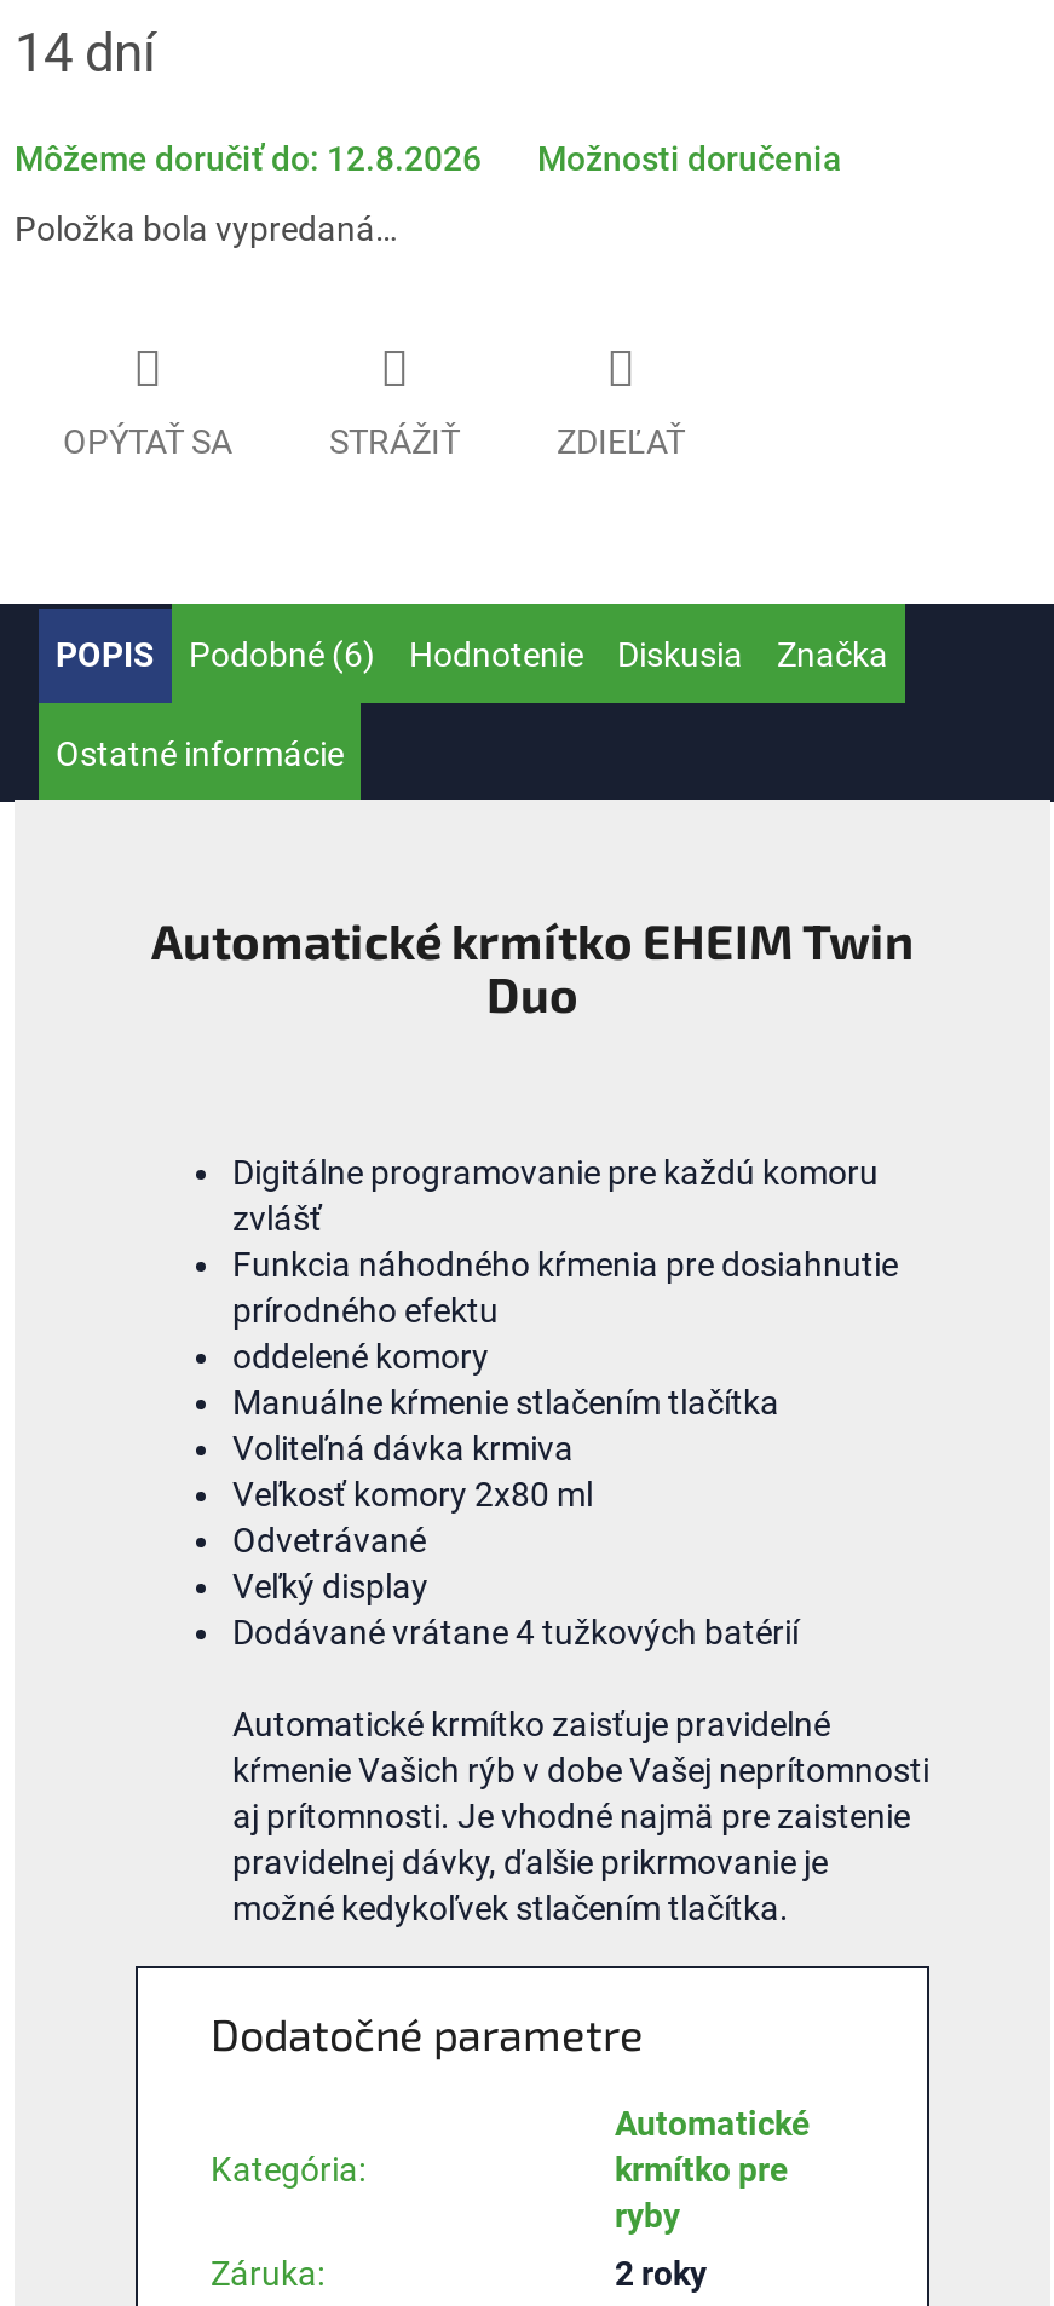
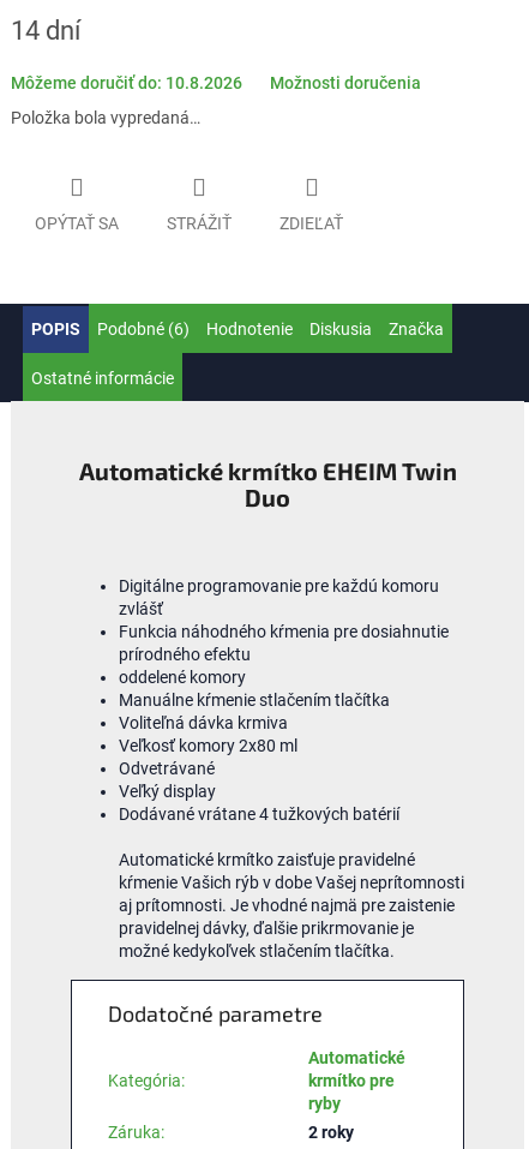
[15,140,482,179] Môžeme doručiť do: 12.8.2026 -> [11,74,242,93] Môžeme doručiť do: 10.8.2026

